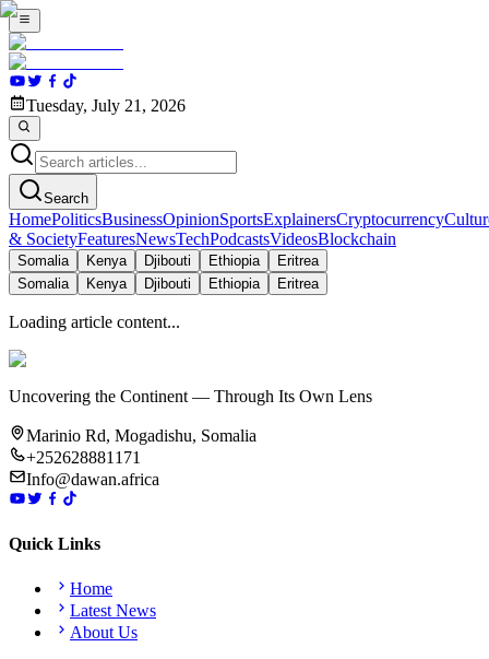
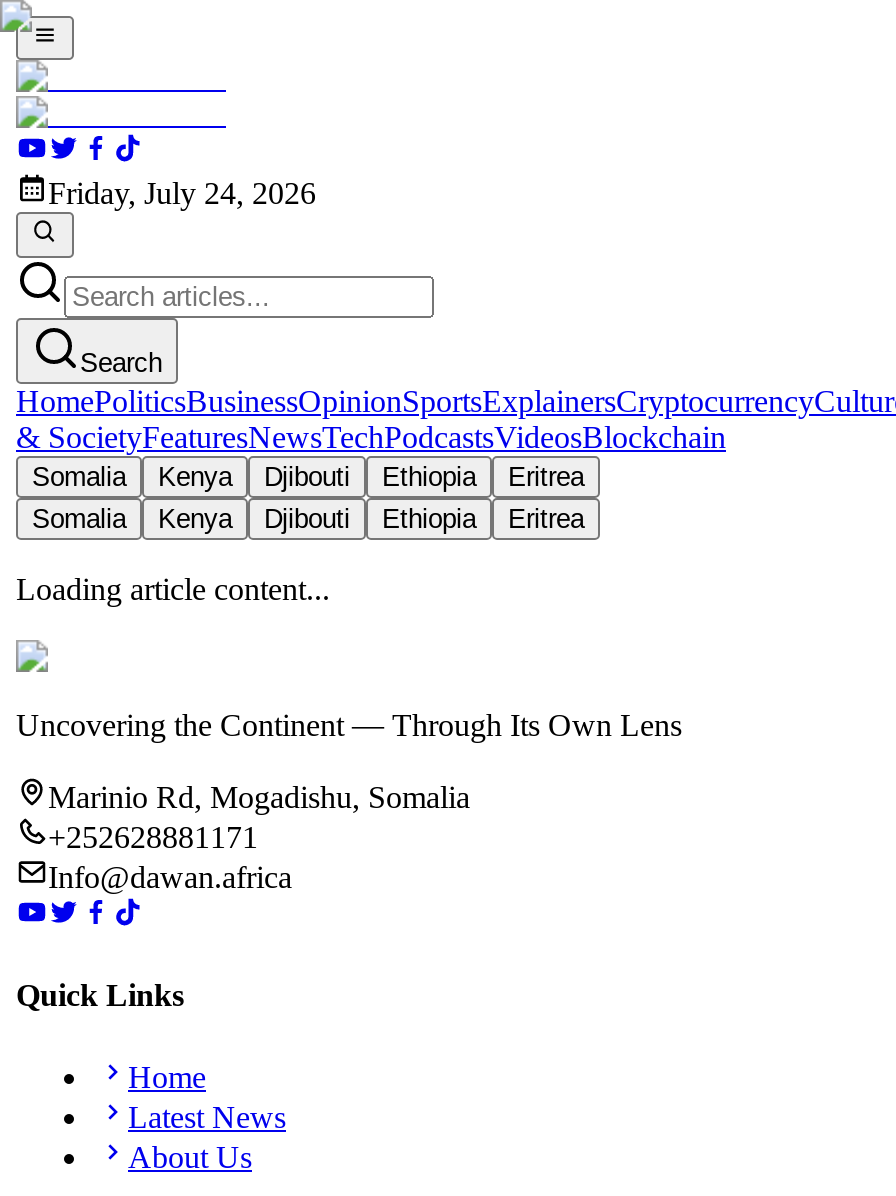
[26,97,186,115] Tuesday, July 21, 2026 -> [48,177,316,211] Friday, July 24, 2026

